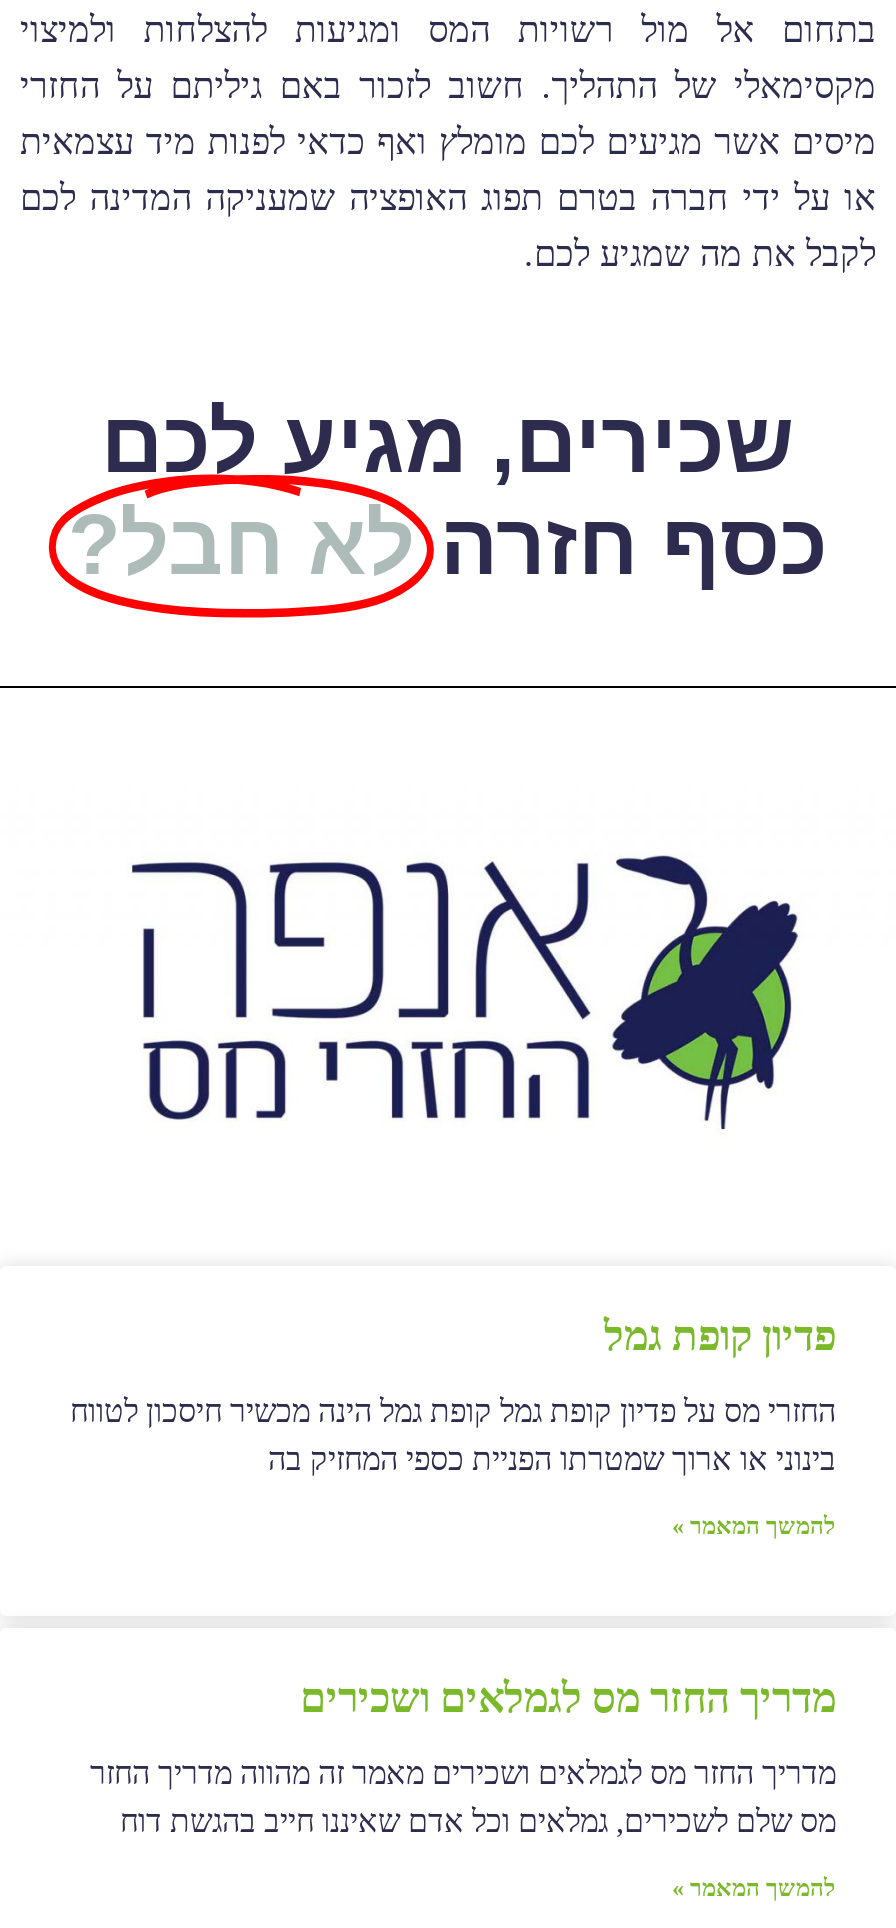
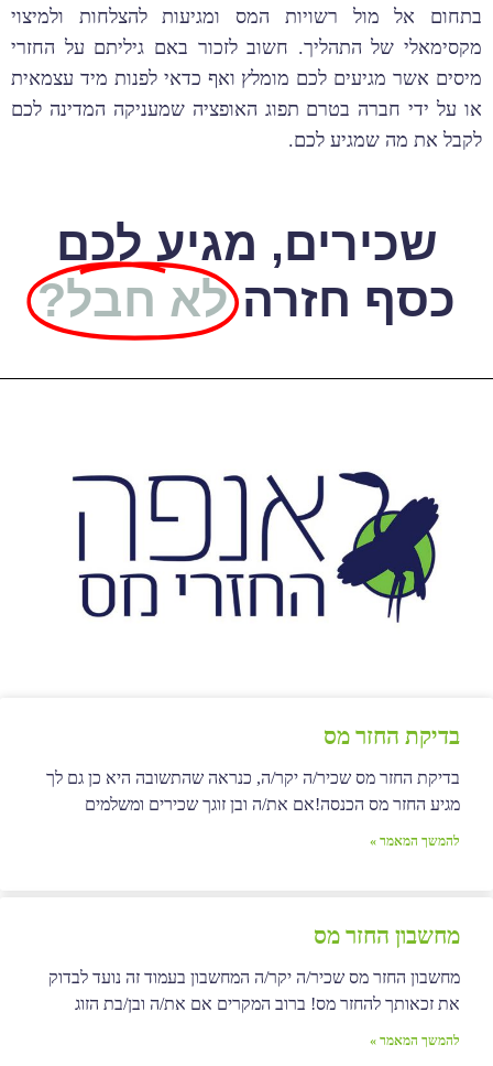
[604,1313,836,1361] פדיון קופת גמל -> [324,724,460,750] בדיקת החזר מס
[70,1395,836,1477] החזרי מס על פדיון קופת גמל קופת גמל הינה מכשיר חיסכון לטווח | בינוני או ארוך שמטרתו הפניית כספי המחזיק בה -> [46,769,460,814] בדיקת החזר מס שכיר/ה יקר/ה, כנראה שהתשובה היא כן גם לך | מגיע החזר מס הכנסה!אם את/ה ובן זוגך שכירים ומשלמים
[300,1675,836,1723] מדריך החזר מס לגמלאים ושכירים -> [314,923,460,950] מחשבון החזר מס
[90,1757,836,1839] מדריך החזר מס לגמלאים ושכירים מאמר זה מהווה מדריך החזר | מס שלם לשכירים, גמלאים וכל אדם שאיננו חייב בהגשת דוח -> [48,968,460,1014] מחשבון החזר מס שכיר/ה יקר/ה המחשבון בעמוד זה נועד לבדוק | את זכאותך להחזר מס! ברוב המקרים אם את/ה ובן/בת הזוג

